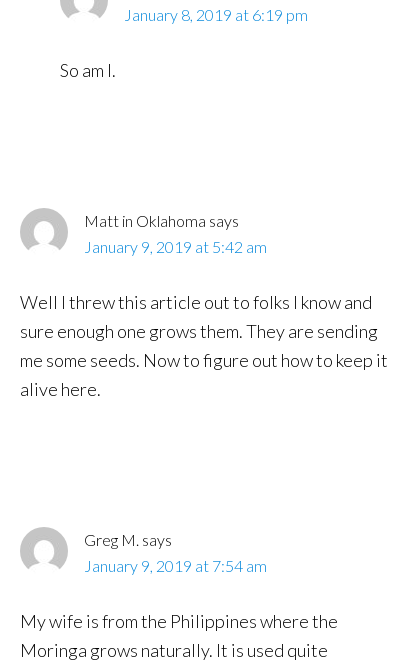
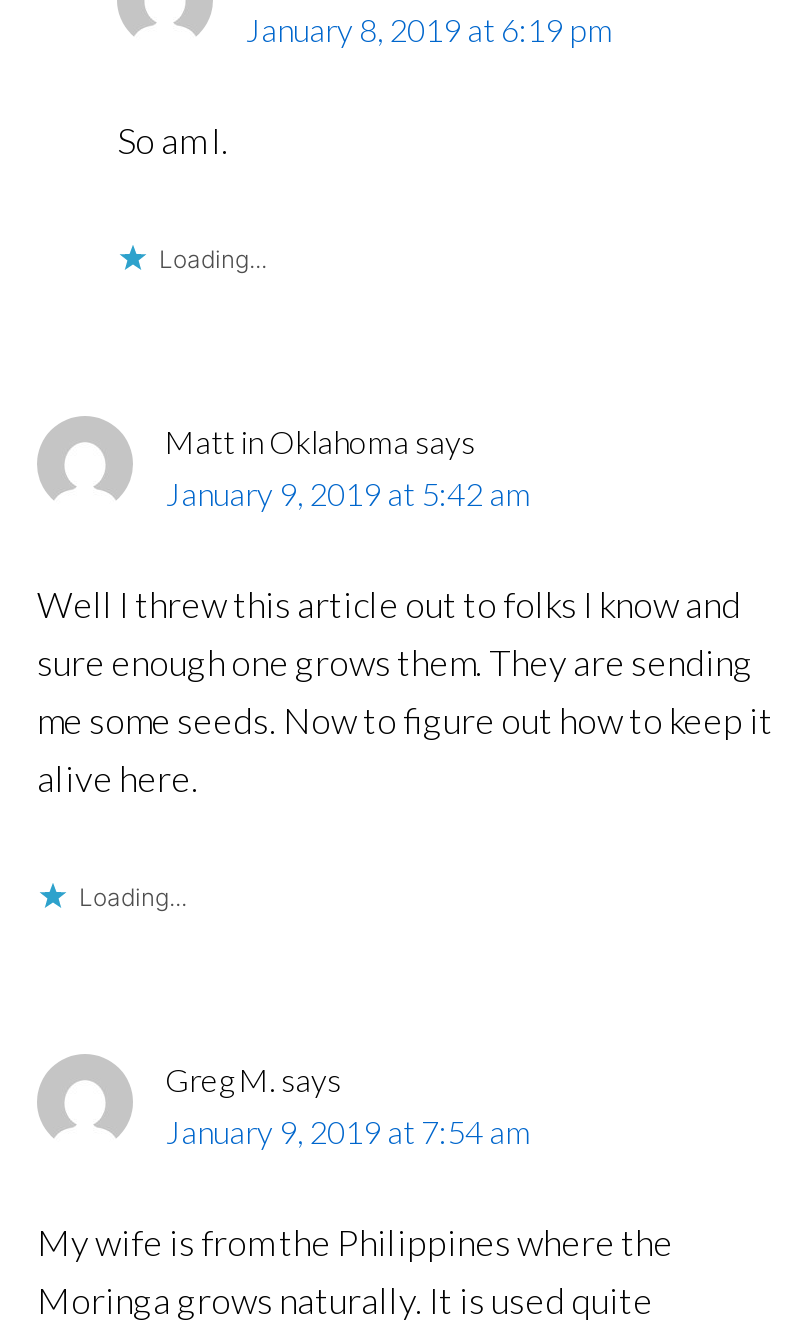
none -> [159,244,267,274] Loading...
none -> [79,882,187,912] Loading...

